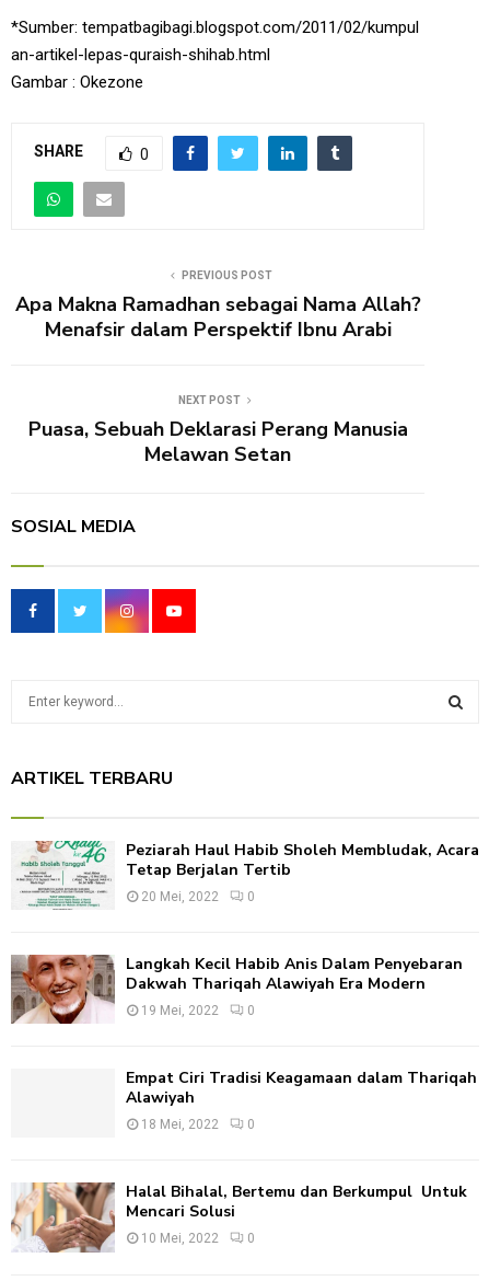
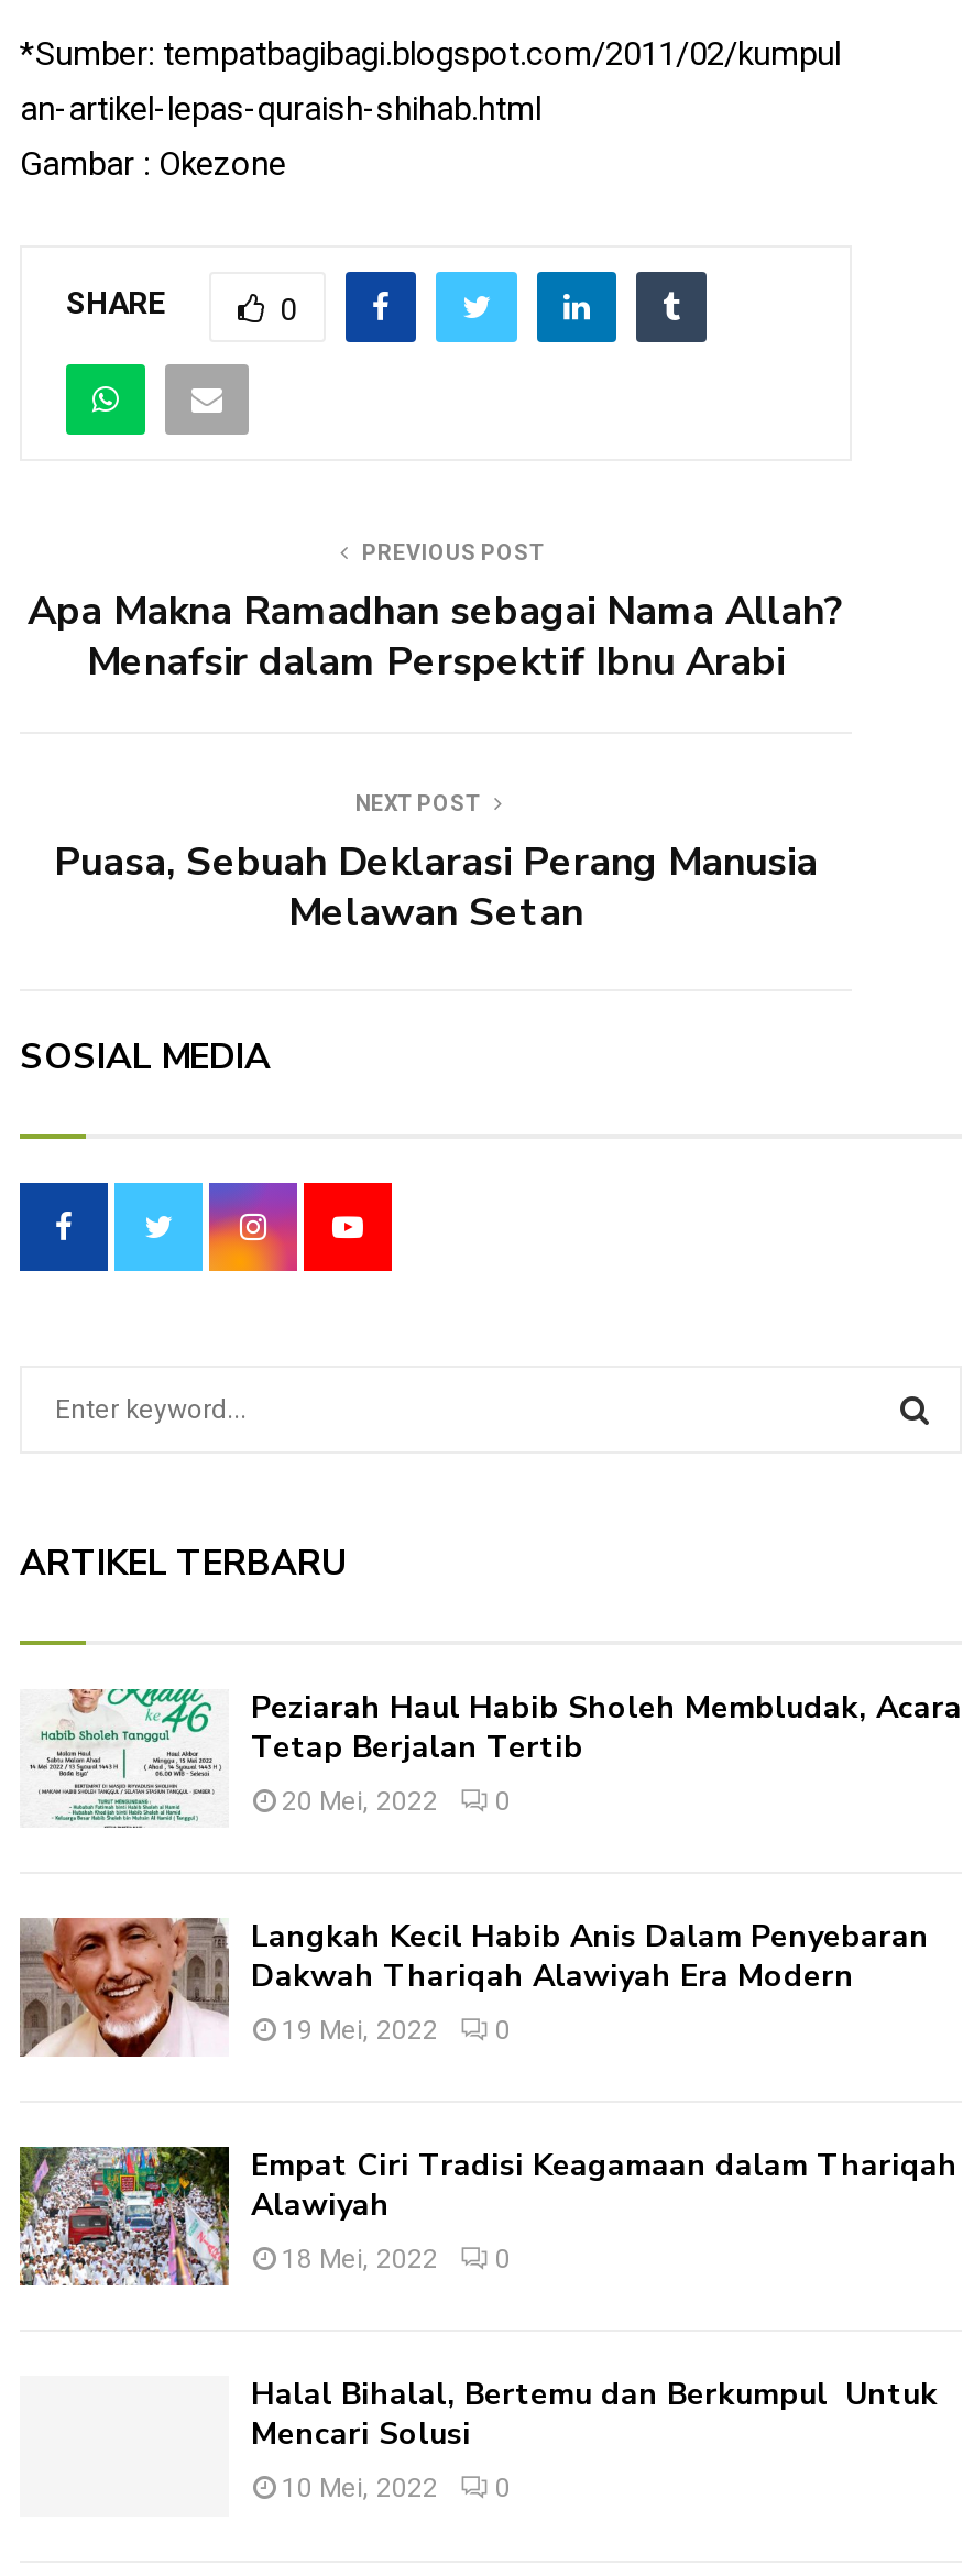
none -> [18,2145,231,2288] [image]
[10,1181,116,1254] [image] -> none

